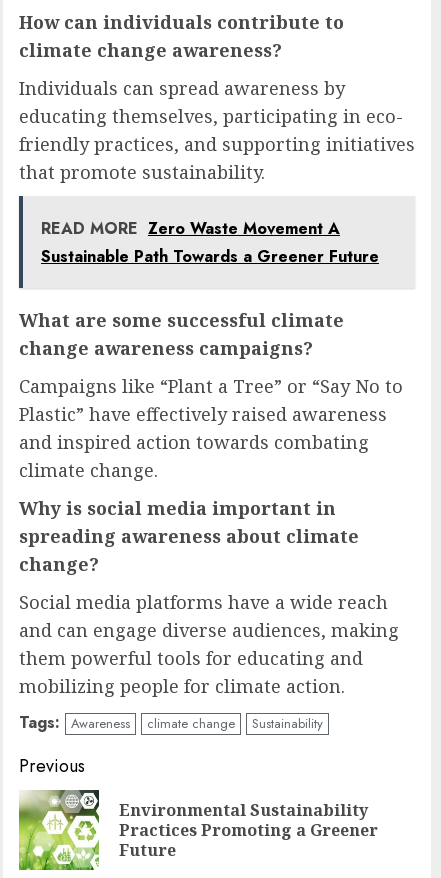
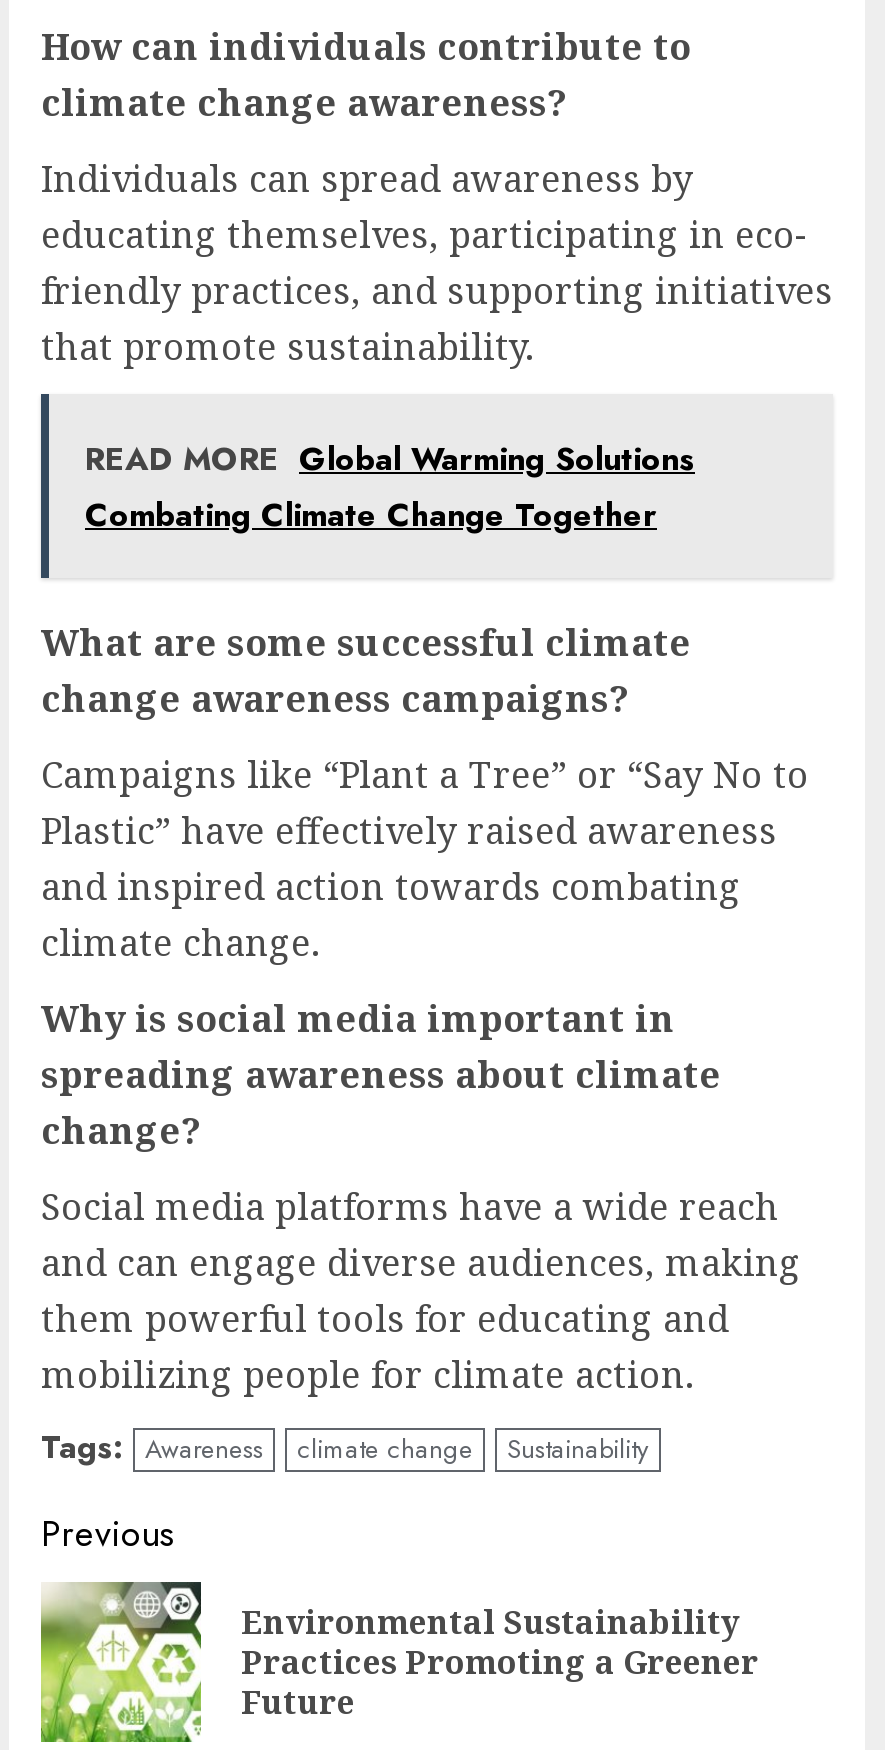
[41,217,379,268] READ MORE Zero Waste Movement A | Sustainable Path Towards a Greener Future -> [85,437,695,539] READ MORE Global Warming Solutions | Combating Climate Change Together

